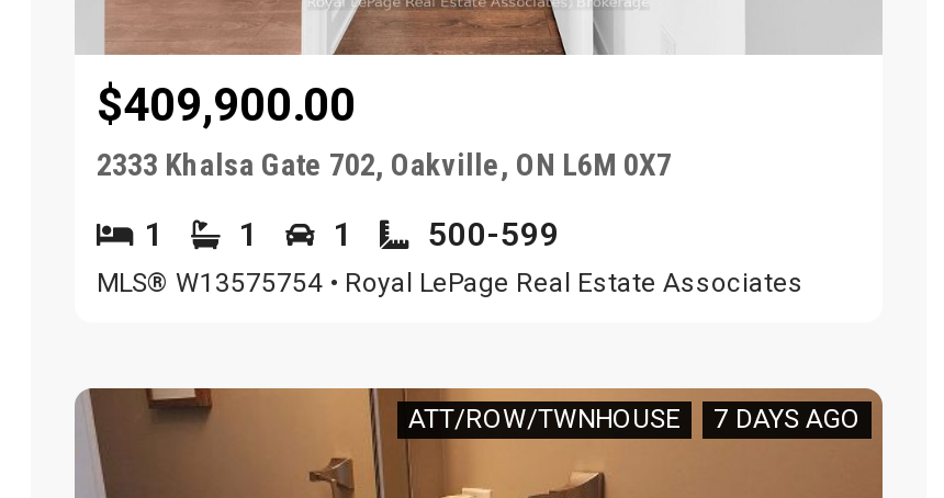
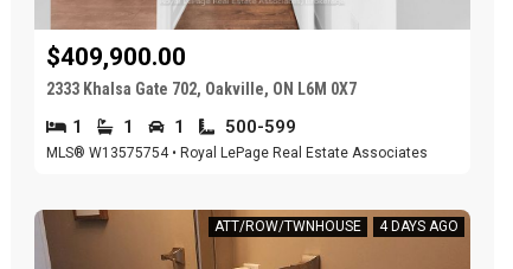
[408,404,861,434] ATT/ROW/TWNHOUSE 7 DAYS AGO -> [214,218,459,235] ATT/ROW/TWNHOUSE 4 DAYS AGO

